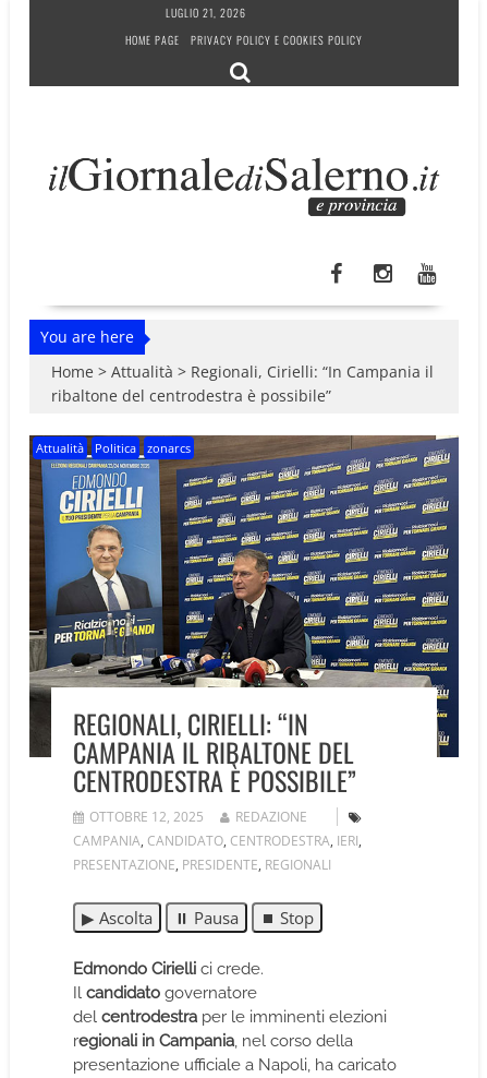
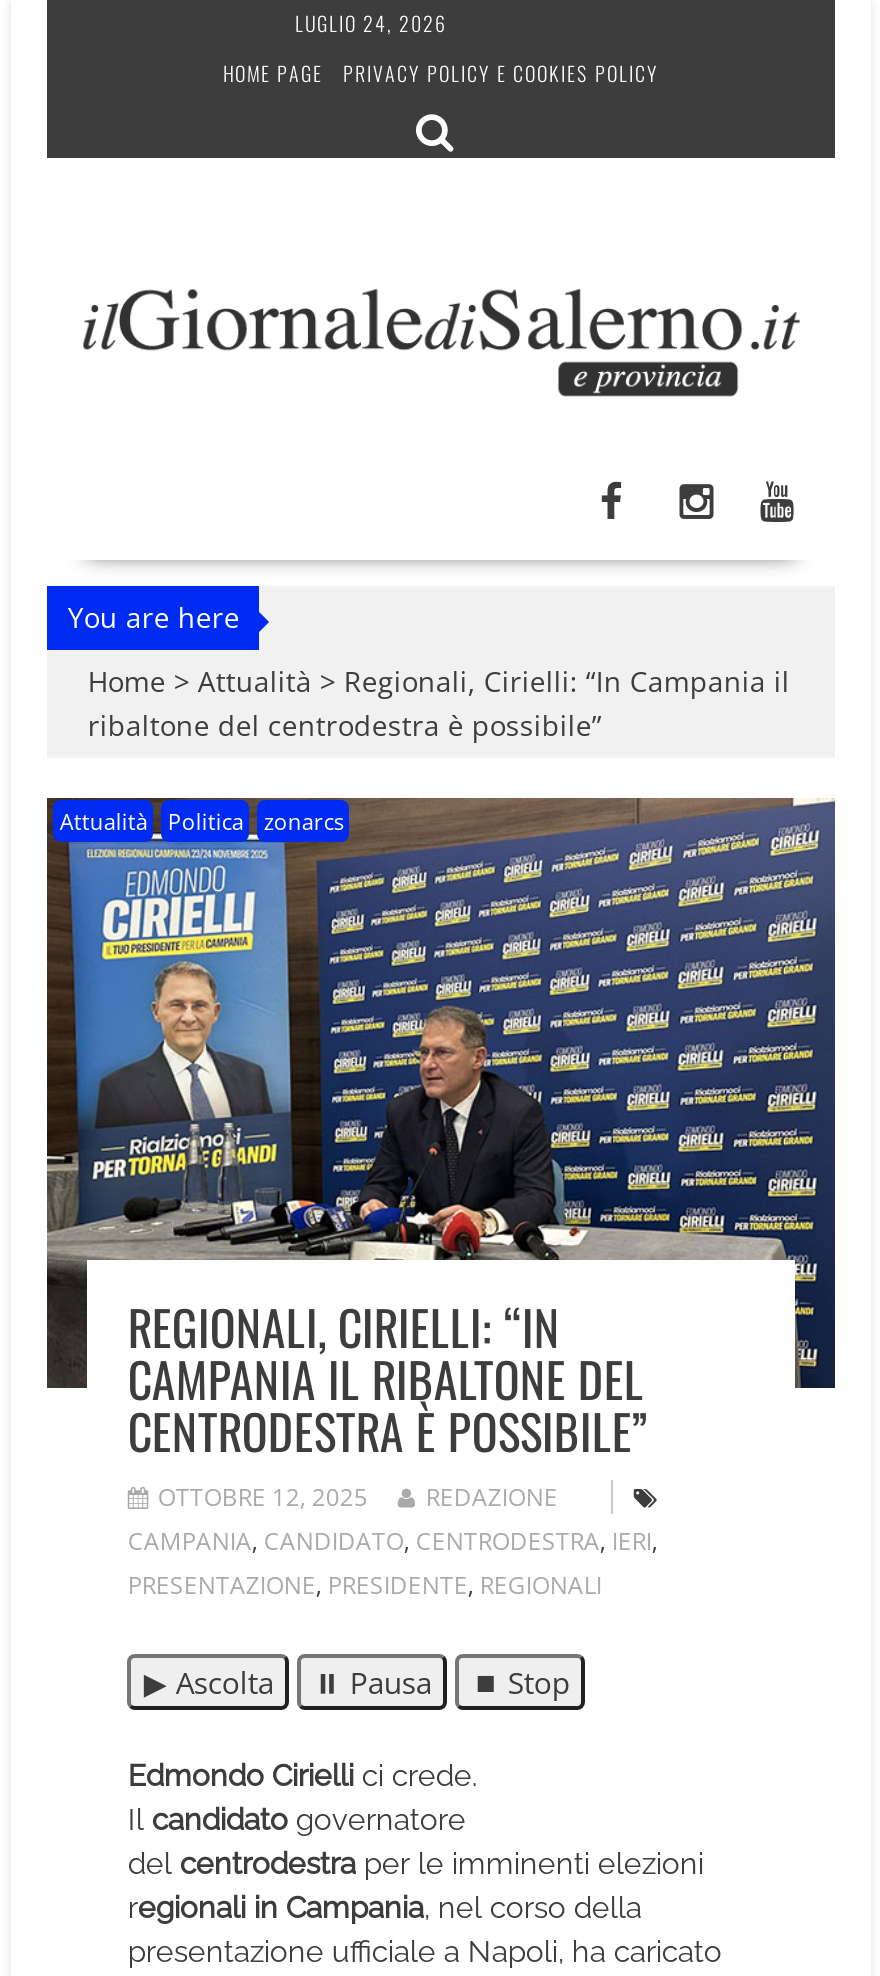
[166,4,246,21] LUGLIO 21, 2026 -> [295,8,447,38] LUGLIO 24, 2026

